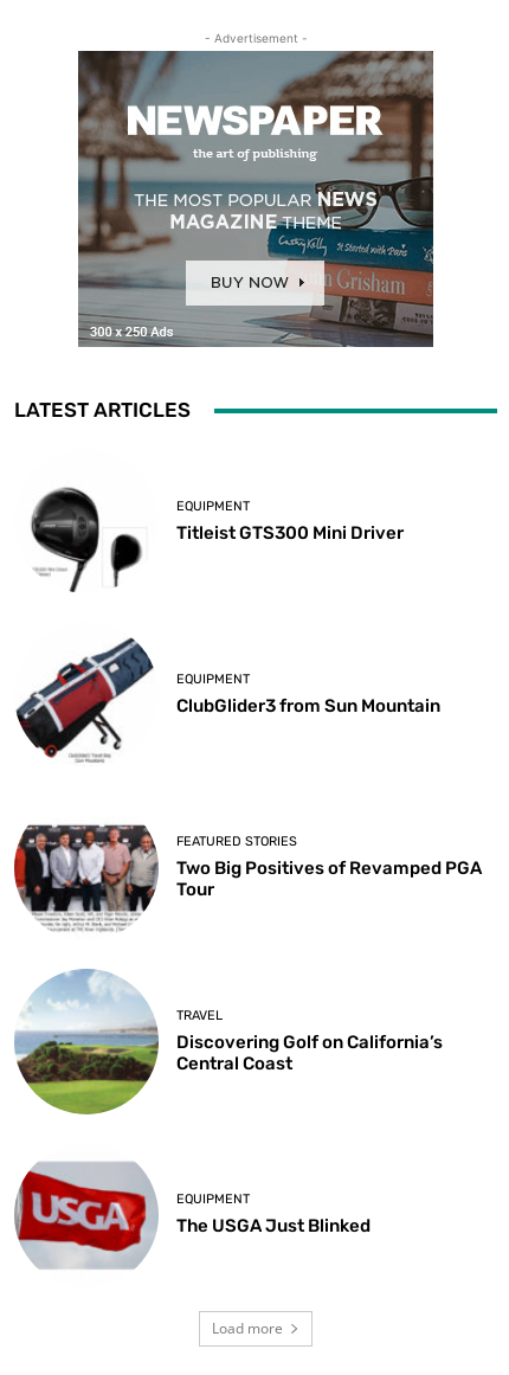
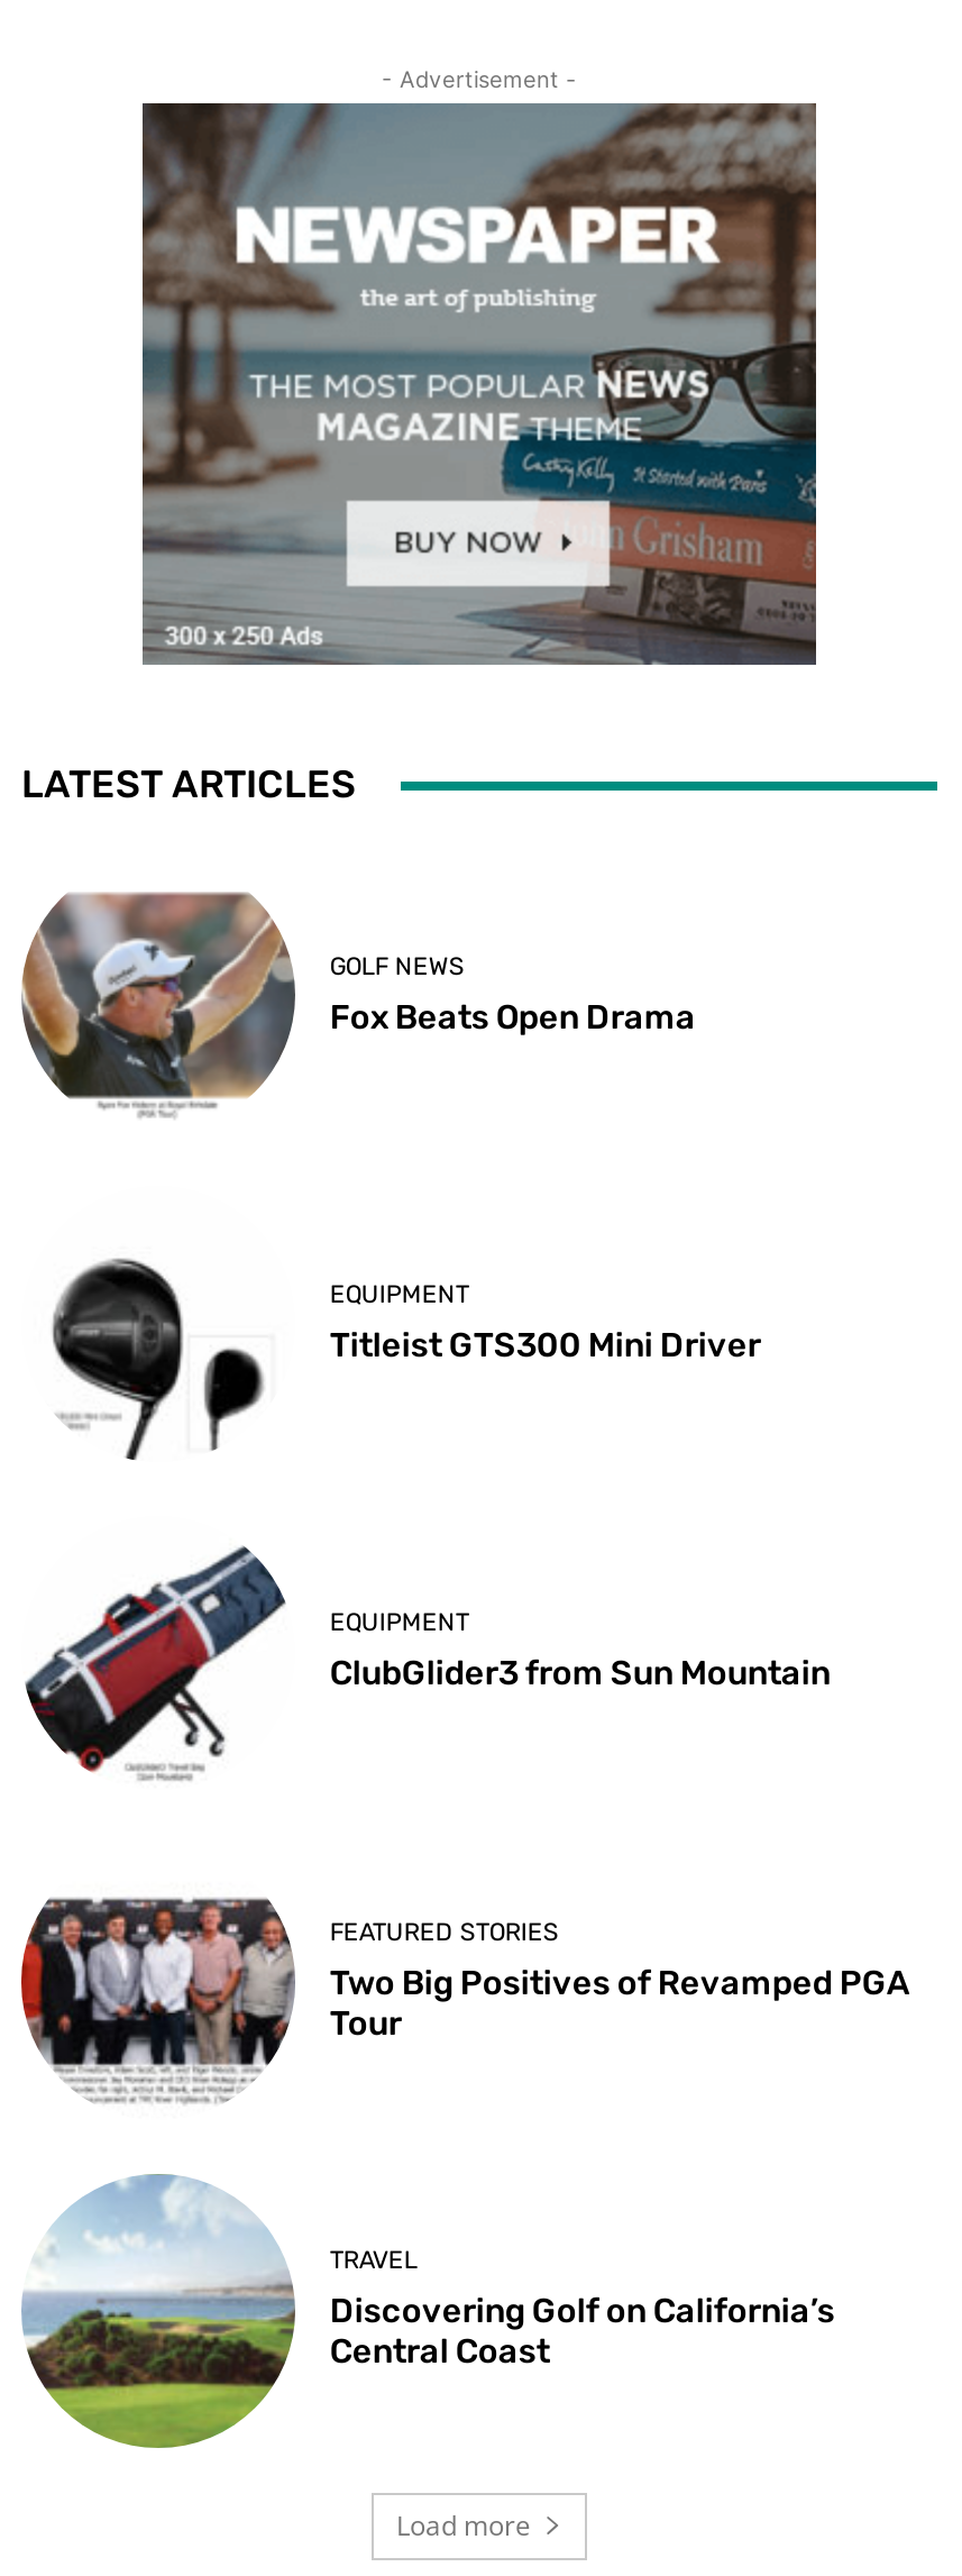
none -> [19,892,696,1116] [image] | GOLF NEWS | Fox Beats Open Drama
moved [17,498,482,1074] -> [26,1280,909,2372]: [image] | EQUIPMENT | Titleist GTS300 Mini Driver | ... | Discovering Golf on California’s | Central Coast
[15,1162,371,1270] [image] | EQUIPMENT | The USGA Just Blinked -> none

